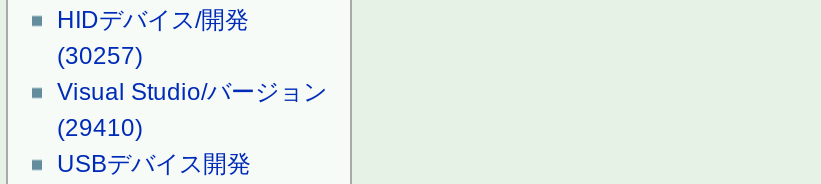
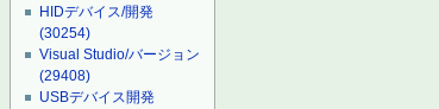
[57,42,143,70] (30257) -> [40,25,91,42] (30254)
[57,114,143,142] (29410) -> [40,68,91,84] (29408)

